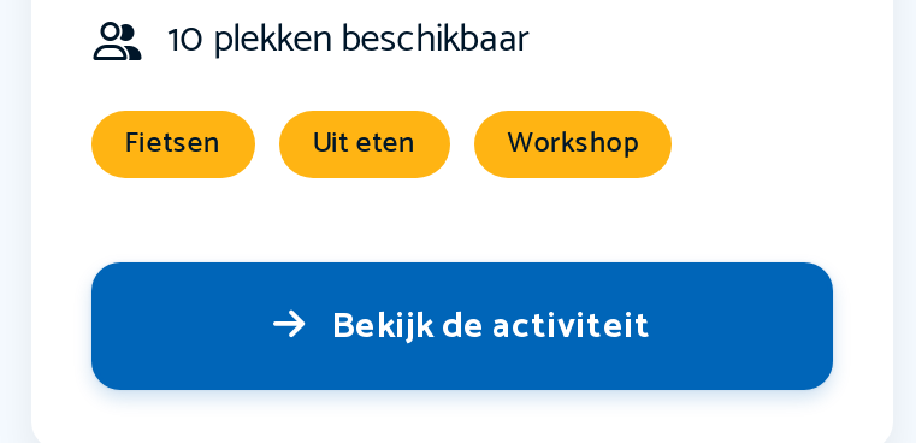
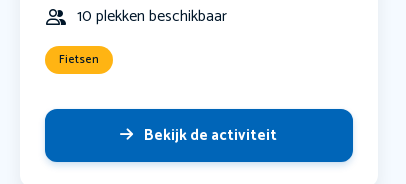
[312,121,637,167] Uit eten | Workshop -> none

